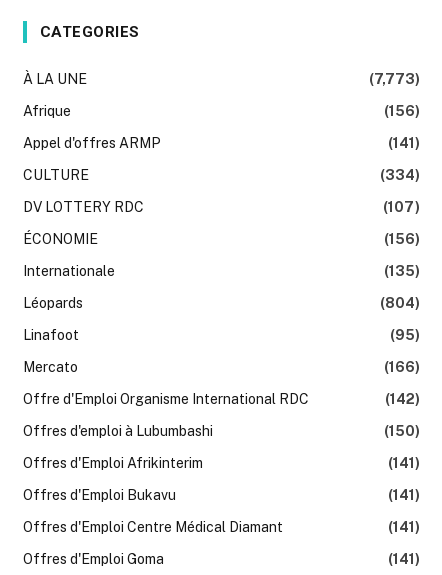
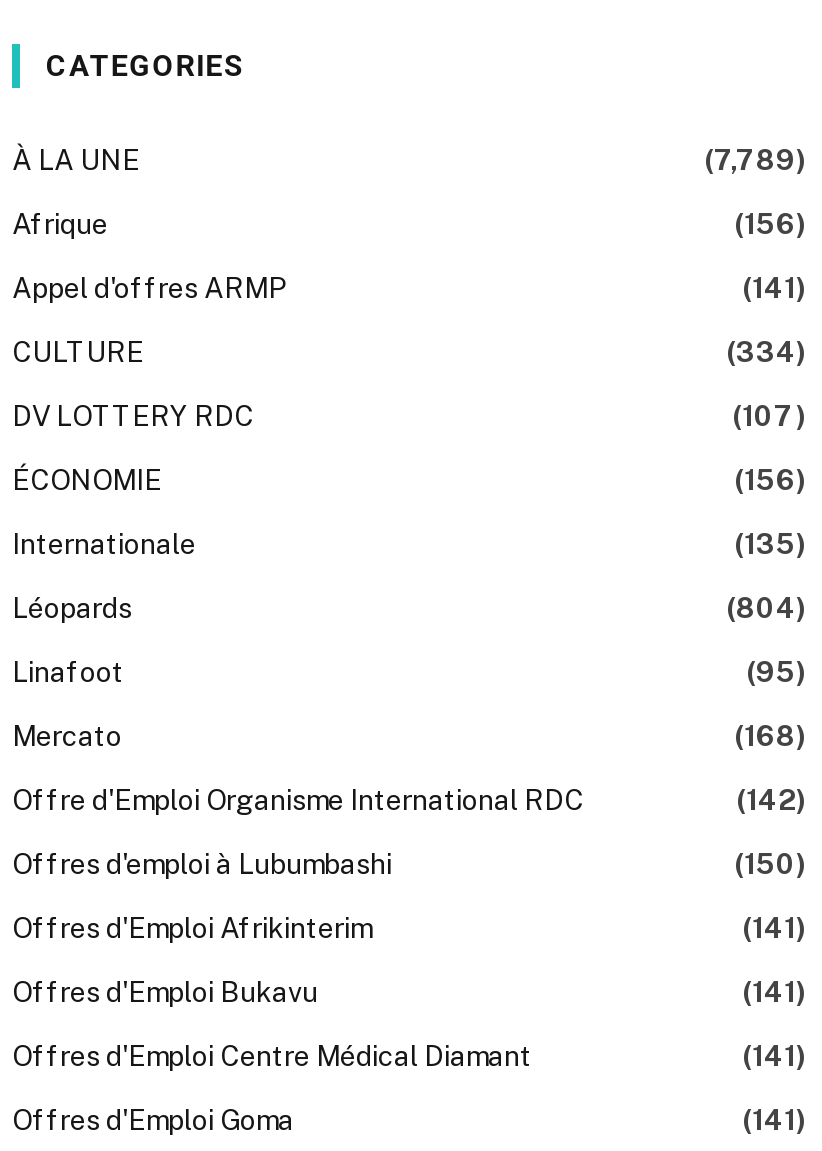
[369,71,420,87] (7,773) -> [704,144,806,176] (7,789)
[384,359,420,375] (166) -> [734,720,806,752] (168)

